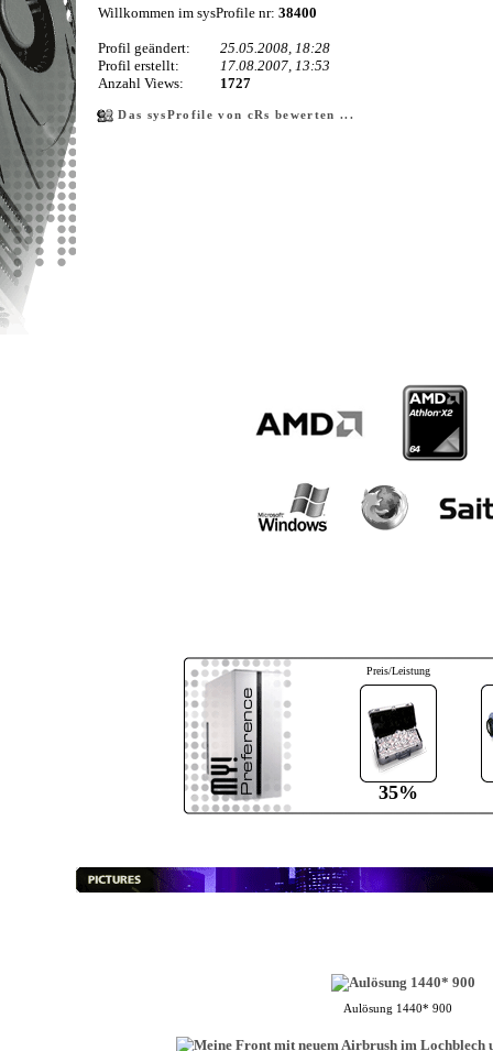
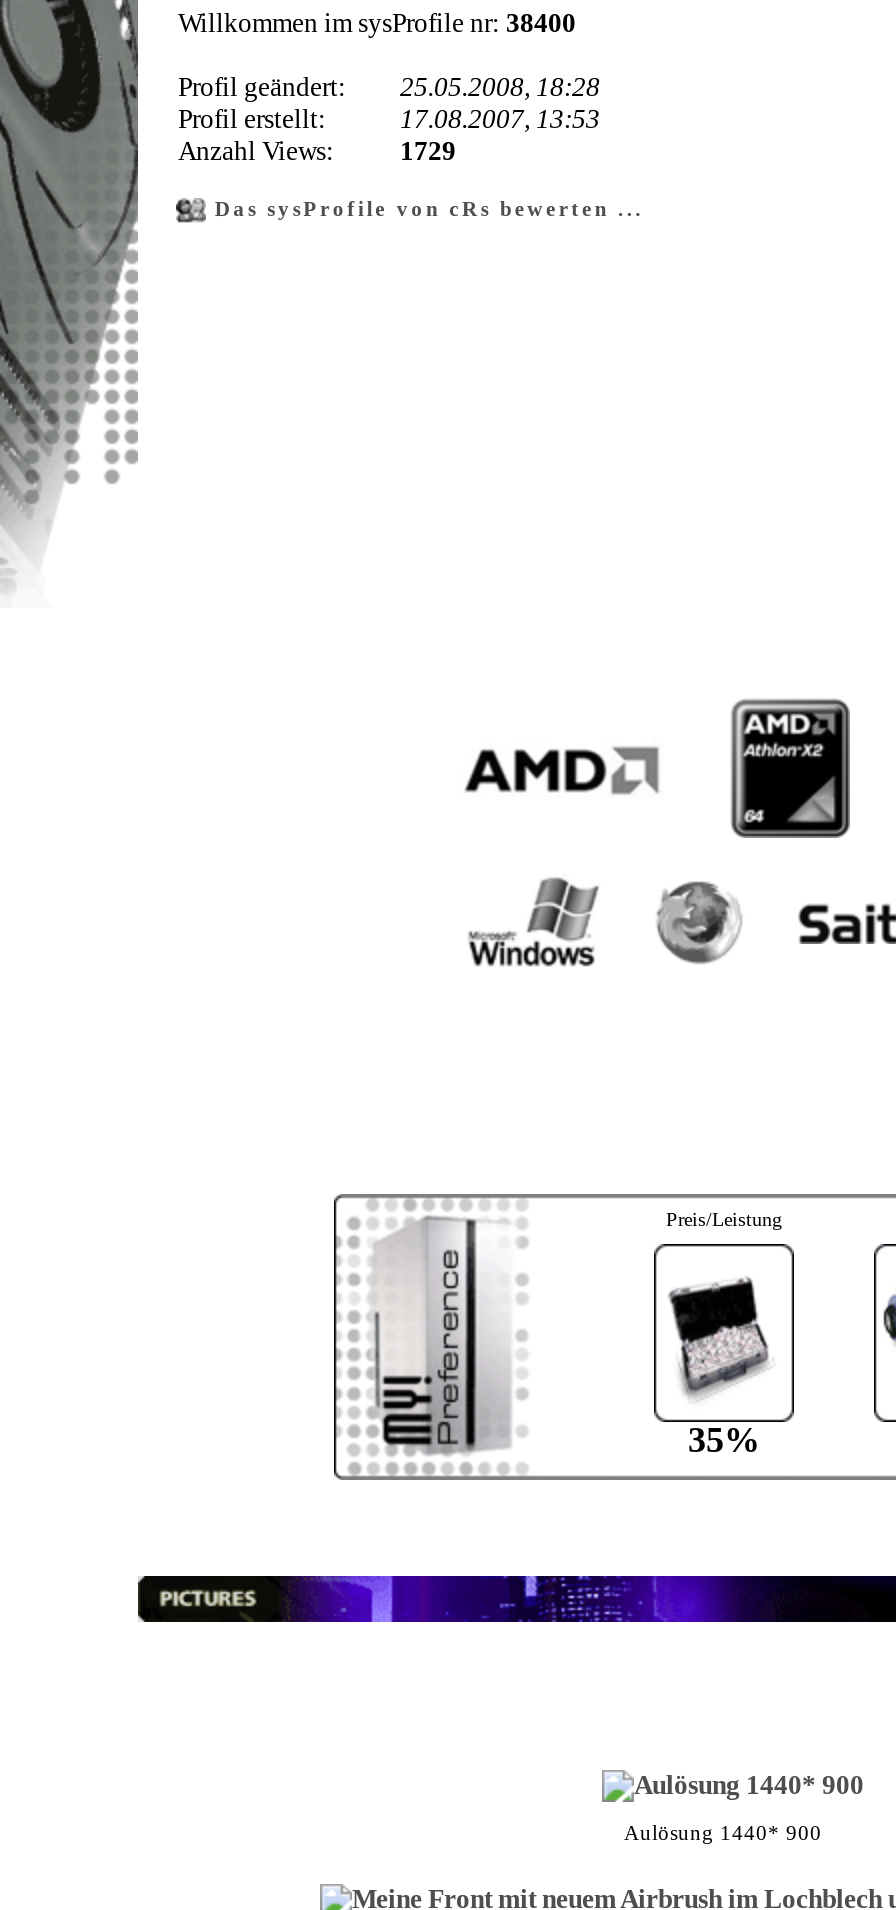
[220,75,251,91] 1727 -> [400,136,456,166] 1729

